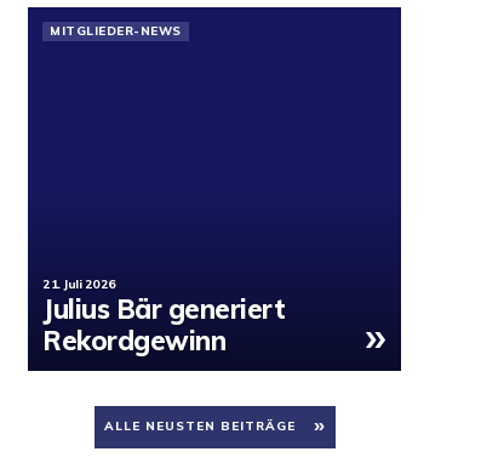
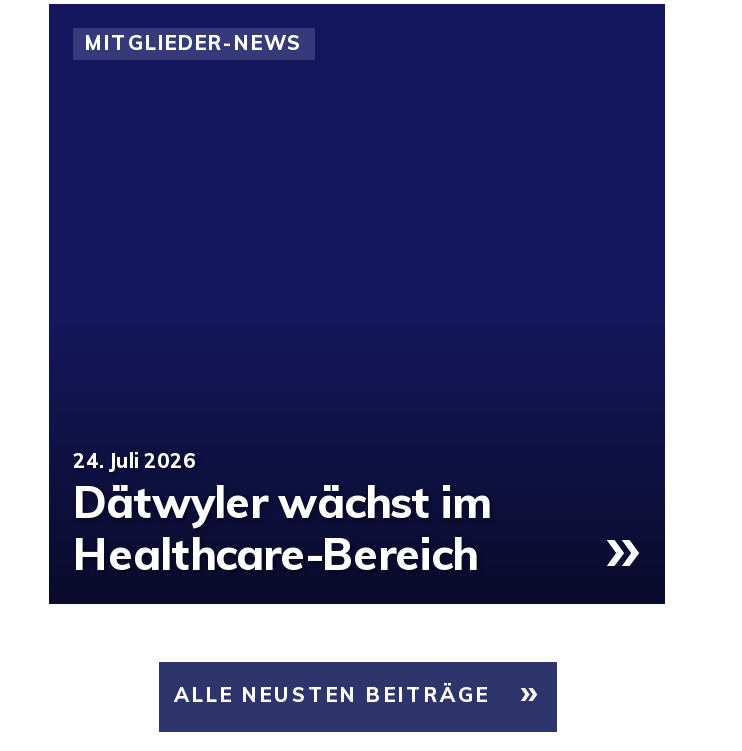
[42,276,285,357] 21. Juli 2026 | Julius Bär generiert | Rekordgewinn -> [73,447,491,581] 24. Juli 2026 | Dätwyler wächst im | Healthcare-Bereich

